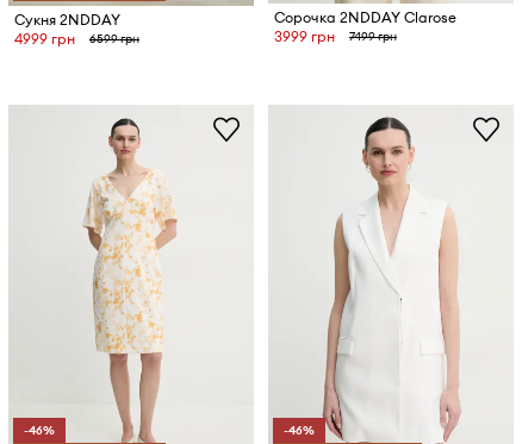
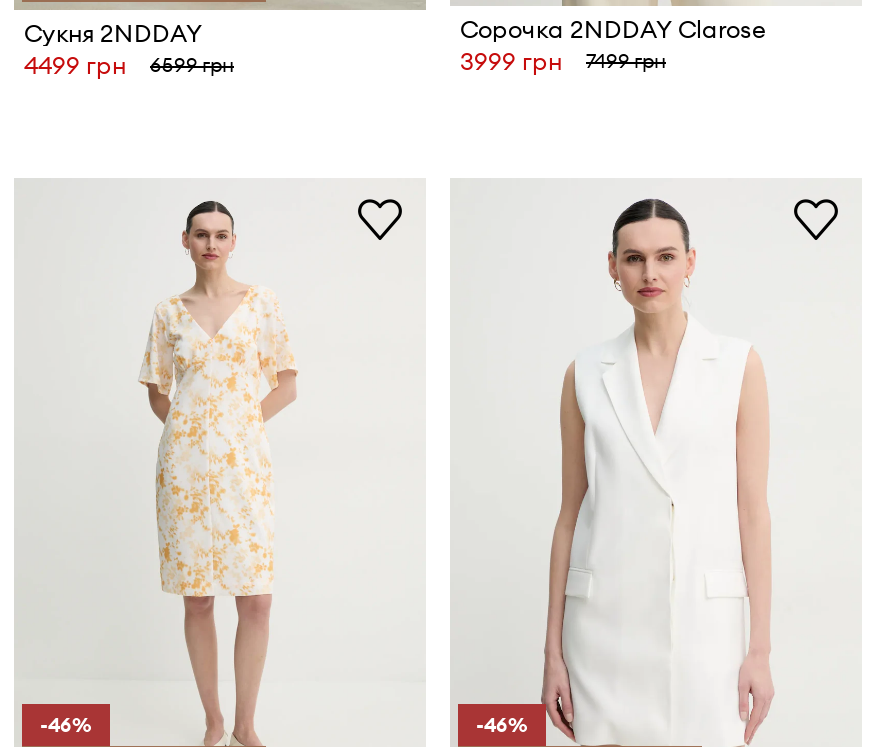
[14,30,139,47] 4999 грн 6599 грн -> [24,51,234,81] 4499 грн 6599 грн

